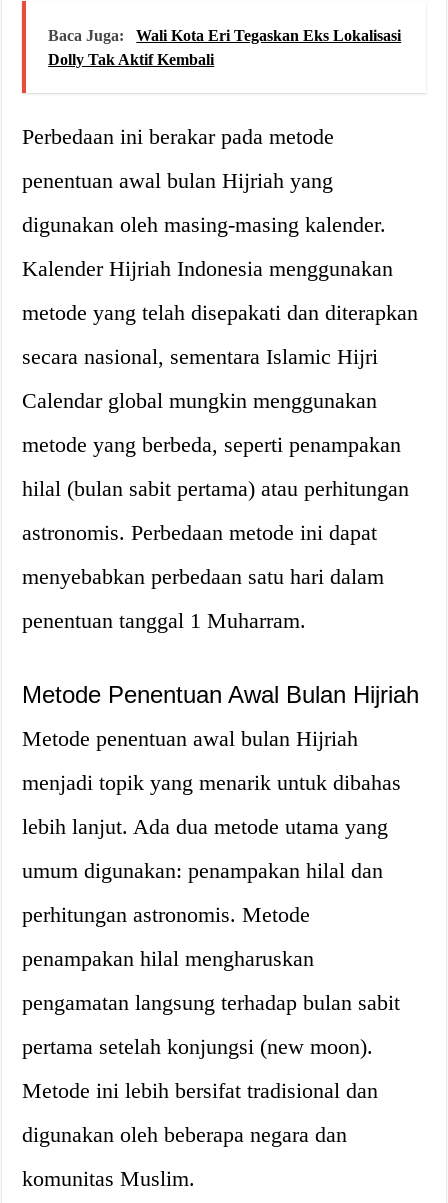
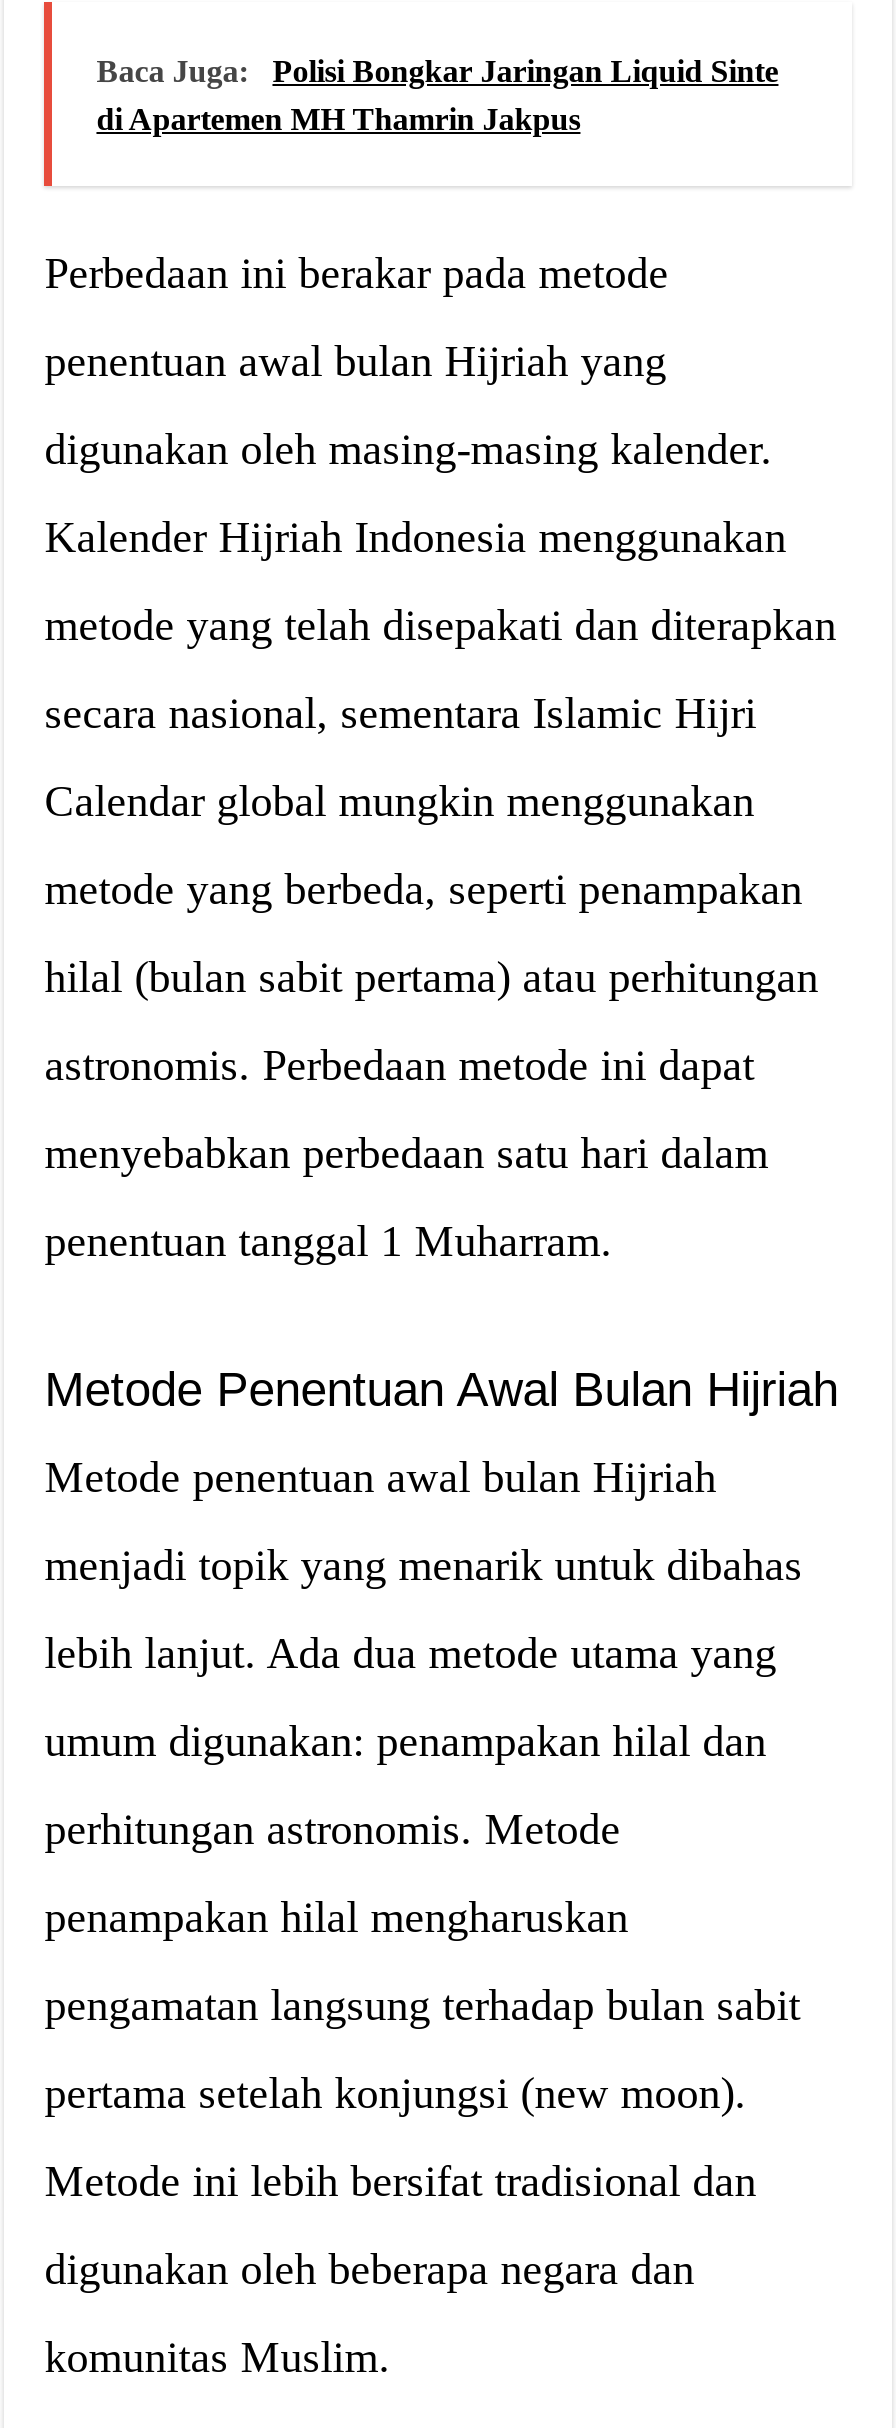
[48,27,401,68] Wali Kota Eri Tegaskan Eks Lokalisasi | Dolly Tak Aktif Kembali -> [96,54,778,136] Polisi Bongkar Jaringan Liquid Sinte | di Apartemen MH Thamrin Jakpus

